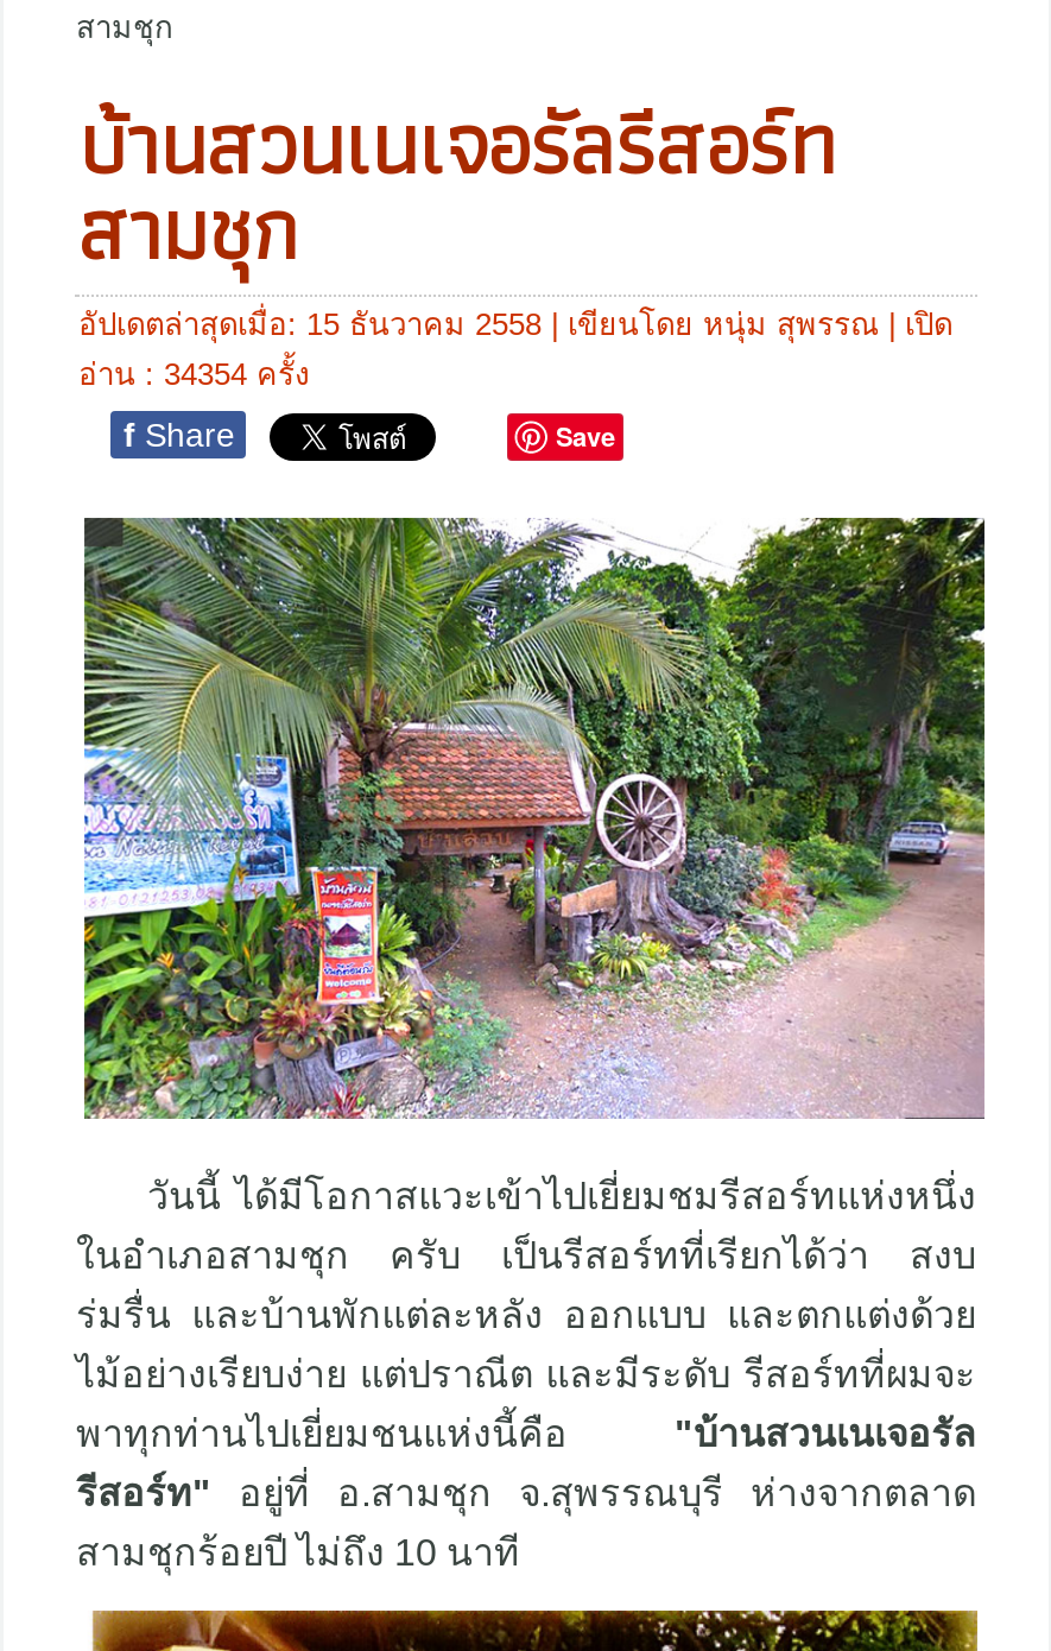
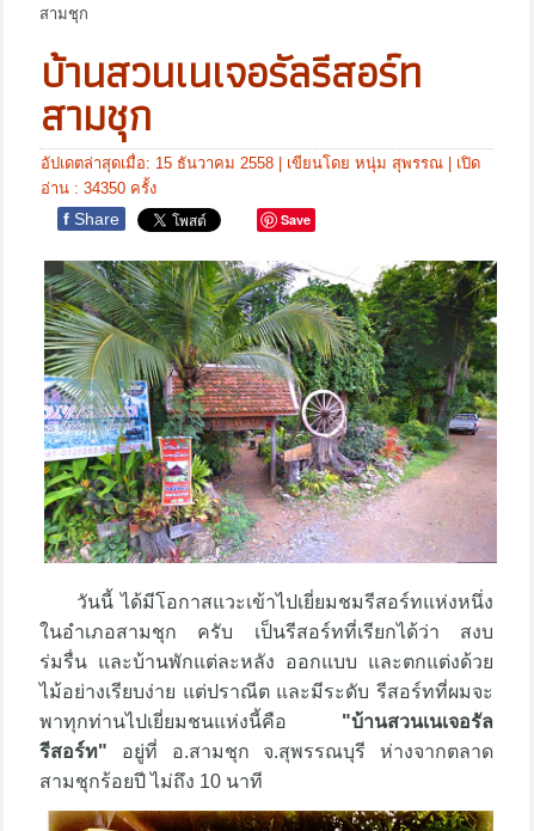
[78,355,309,391] อ่าน : 34354 ครั้ง -> [41,179,157,197] อ่าน : 34350 ครั้ง

